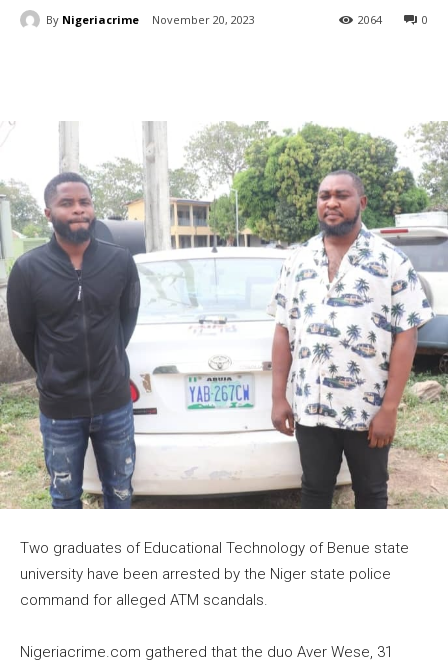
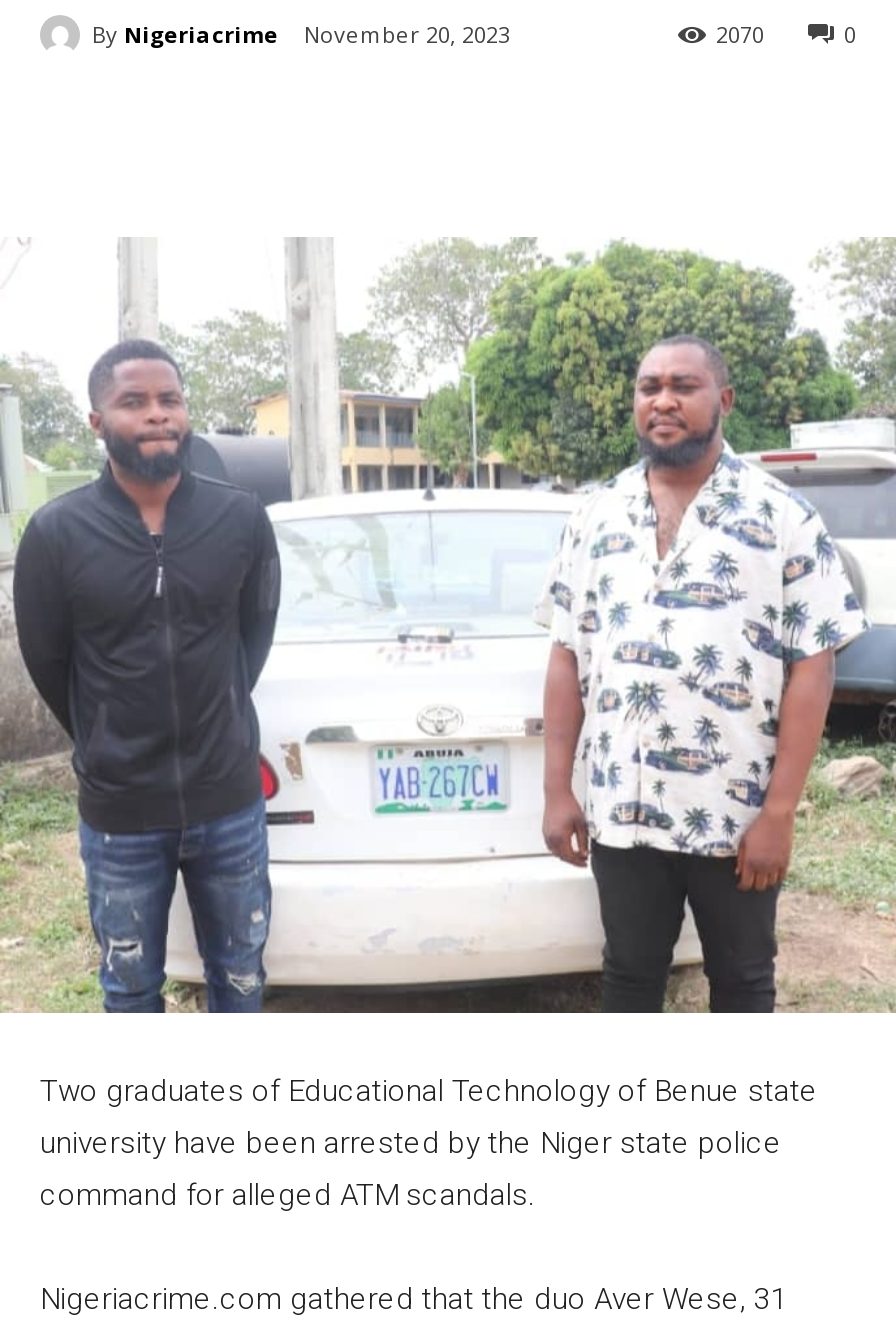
[358,12,382,27] 2064 -> [716,19,764,49] 2070

